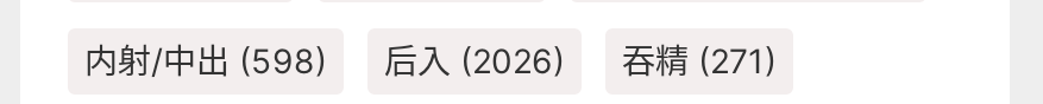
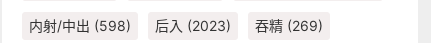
[384,40,565,80] 后入(2026) -> [155,17,231,34] 后入(2023)
[622,40,777,80] 吞精(271) -> [255,17,323,34] 吞精(269)

